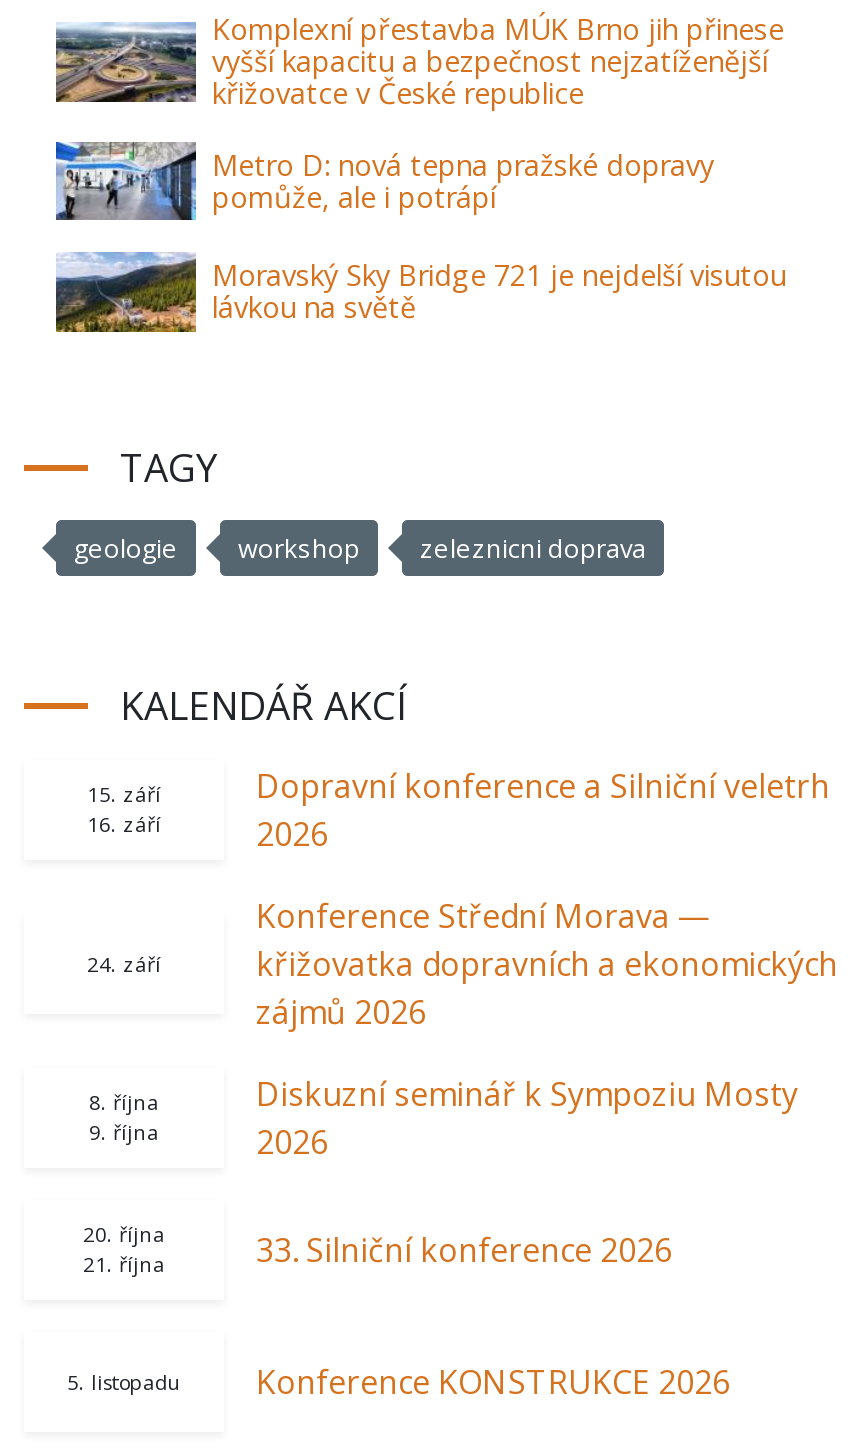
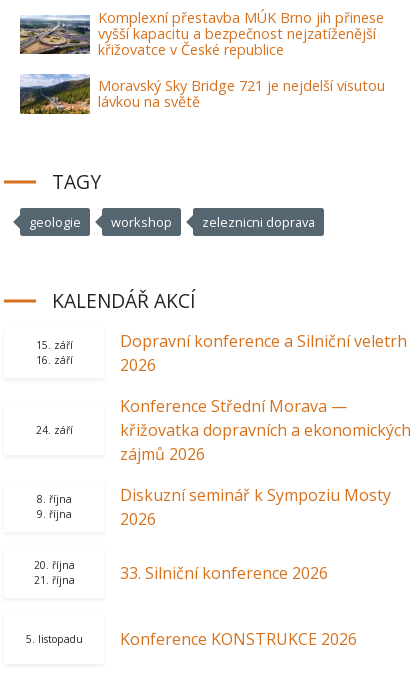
[54,141,714,223] [image] | Metro D: nová tepna pražské dopravy | pomůže, ale i potrápí -> none

